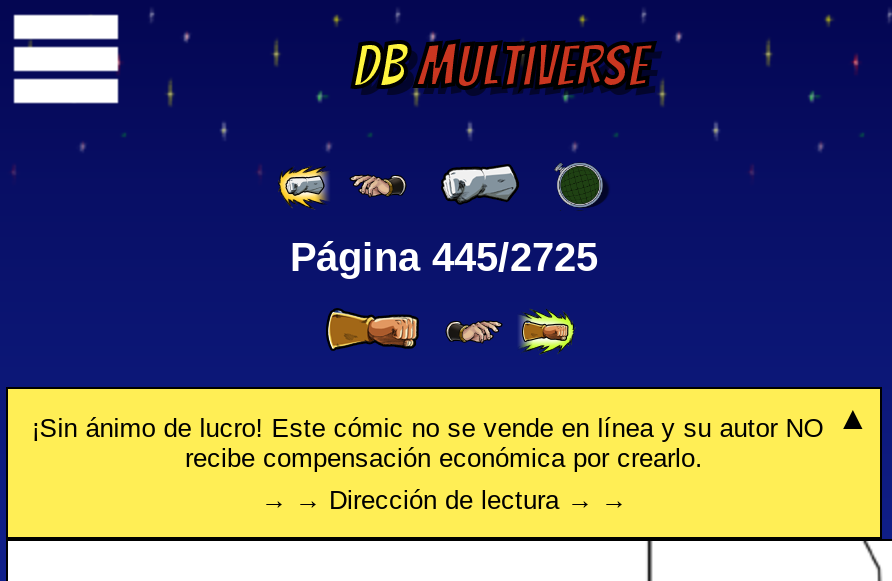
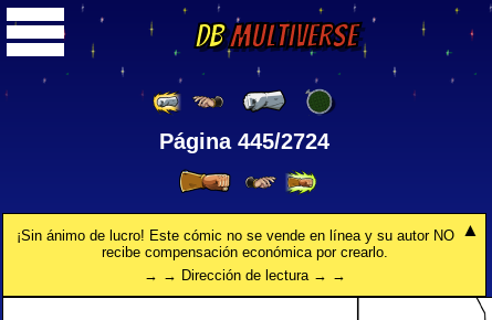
[290,235,598,279] Página 445/2725 -> [159,129,329,153] Página 445/2724

